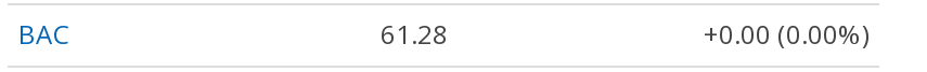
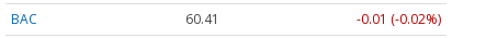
[381,17,448,53] 61.28 -> [185,9,219,28] 60.41
[704,17,868,53] +0.00 (0.00%) -> [357,9,441,28] -0.01 (-0.02%)

